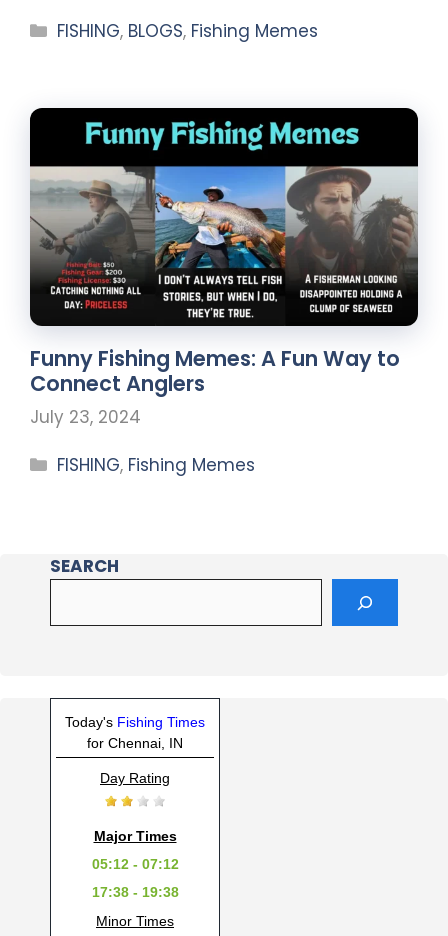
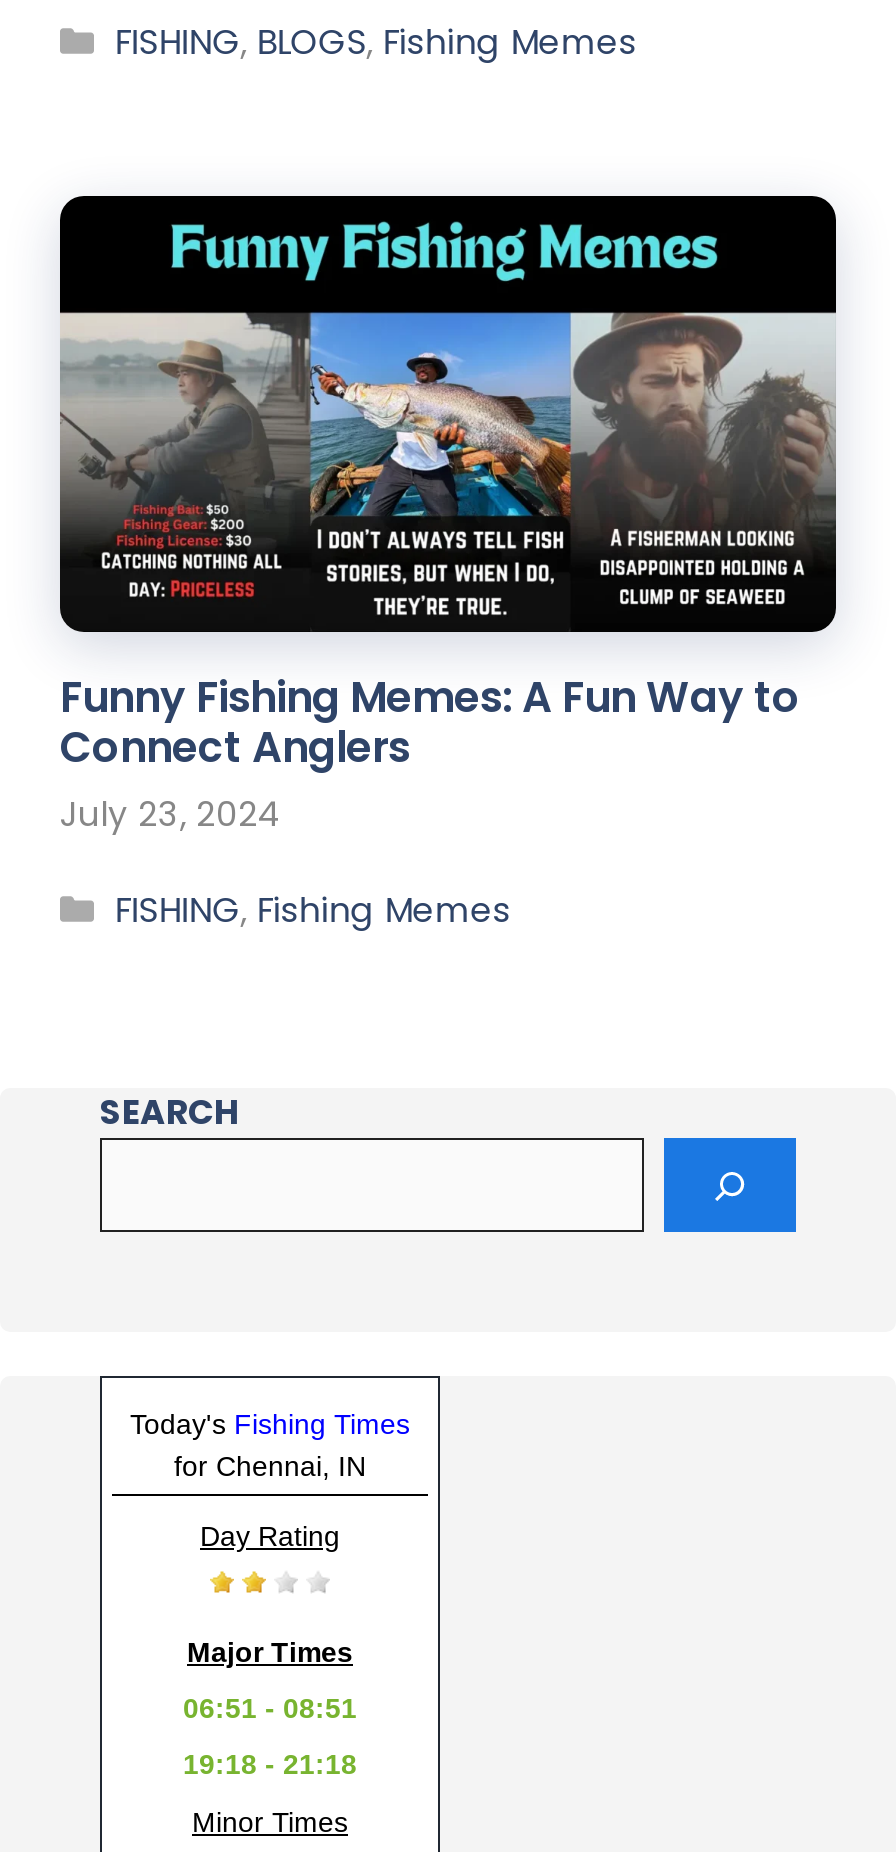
[91,856,178,872] 05:12 - 07:12 -> [183,1692,357,1724] 06:51 - 08:51
[91,884,178,900] 17:38 - 19:38 -> [183,1748,357,1780] 19:18 - 21:18

